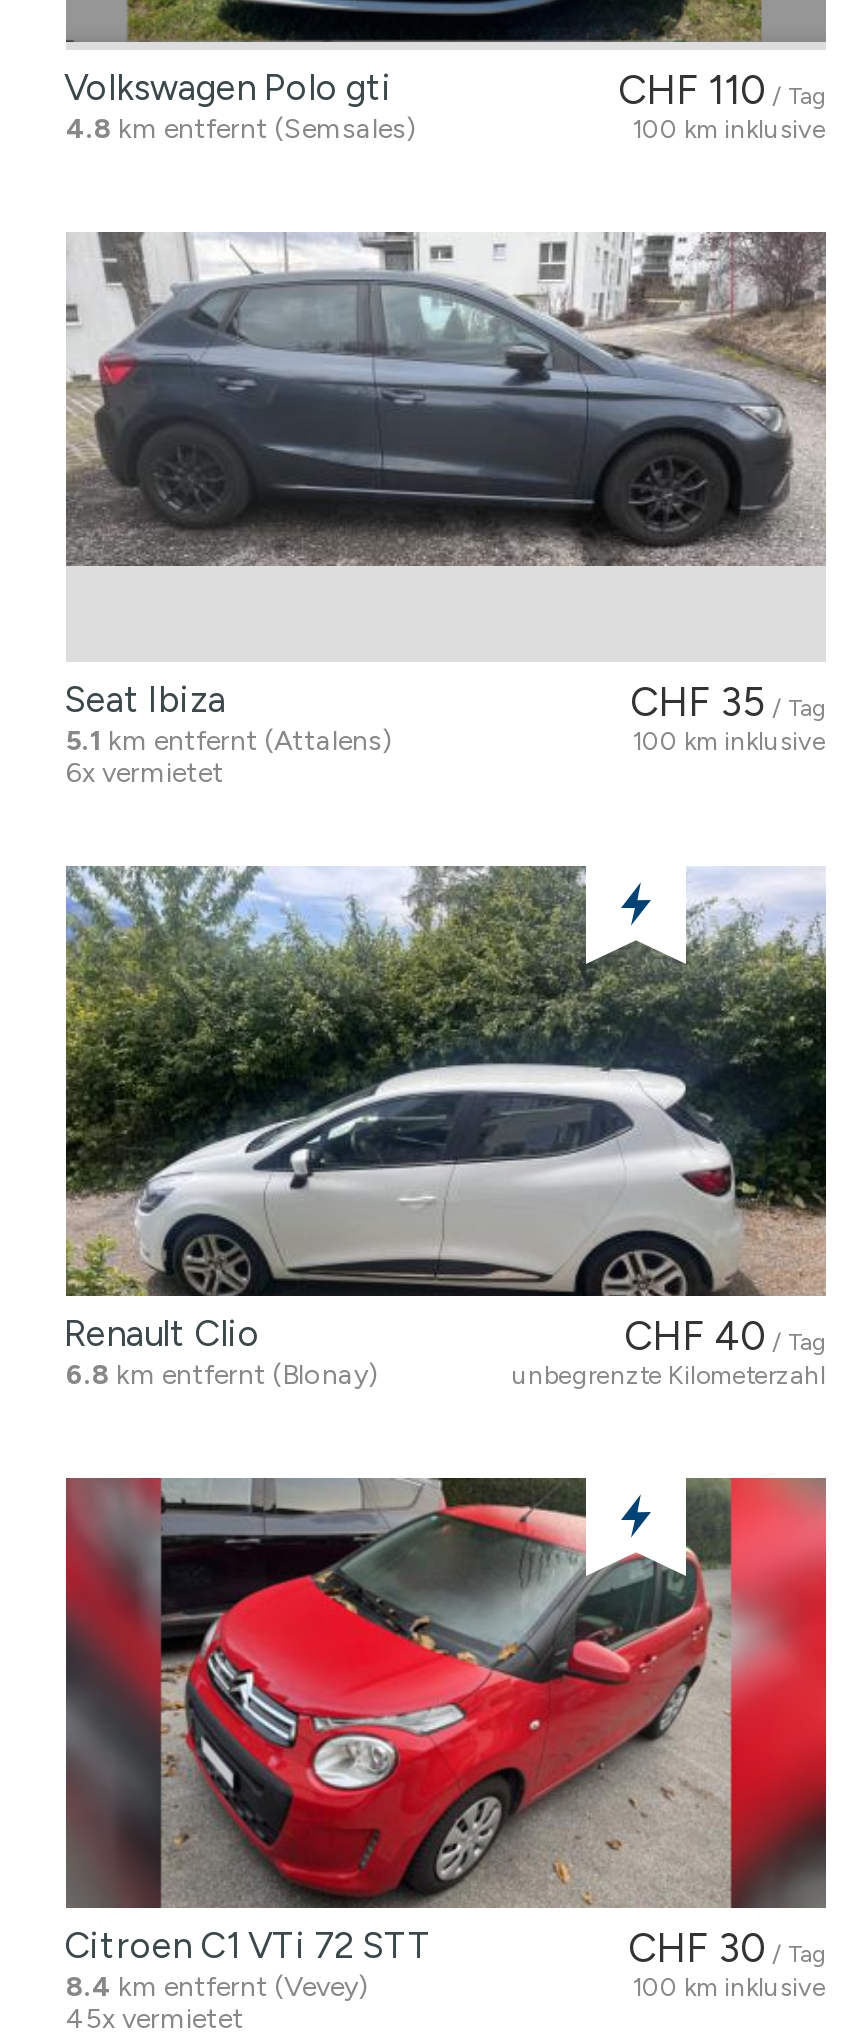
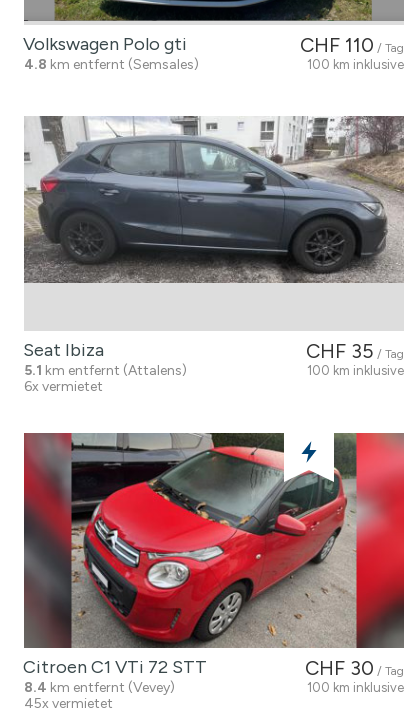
[48,866,828,1392] [image] | CHF 40 / Tag | Renault Clio | 6.8 km entfernt (Blonay) | unbegrenzte Kilometerzahl -> none

